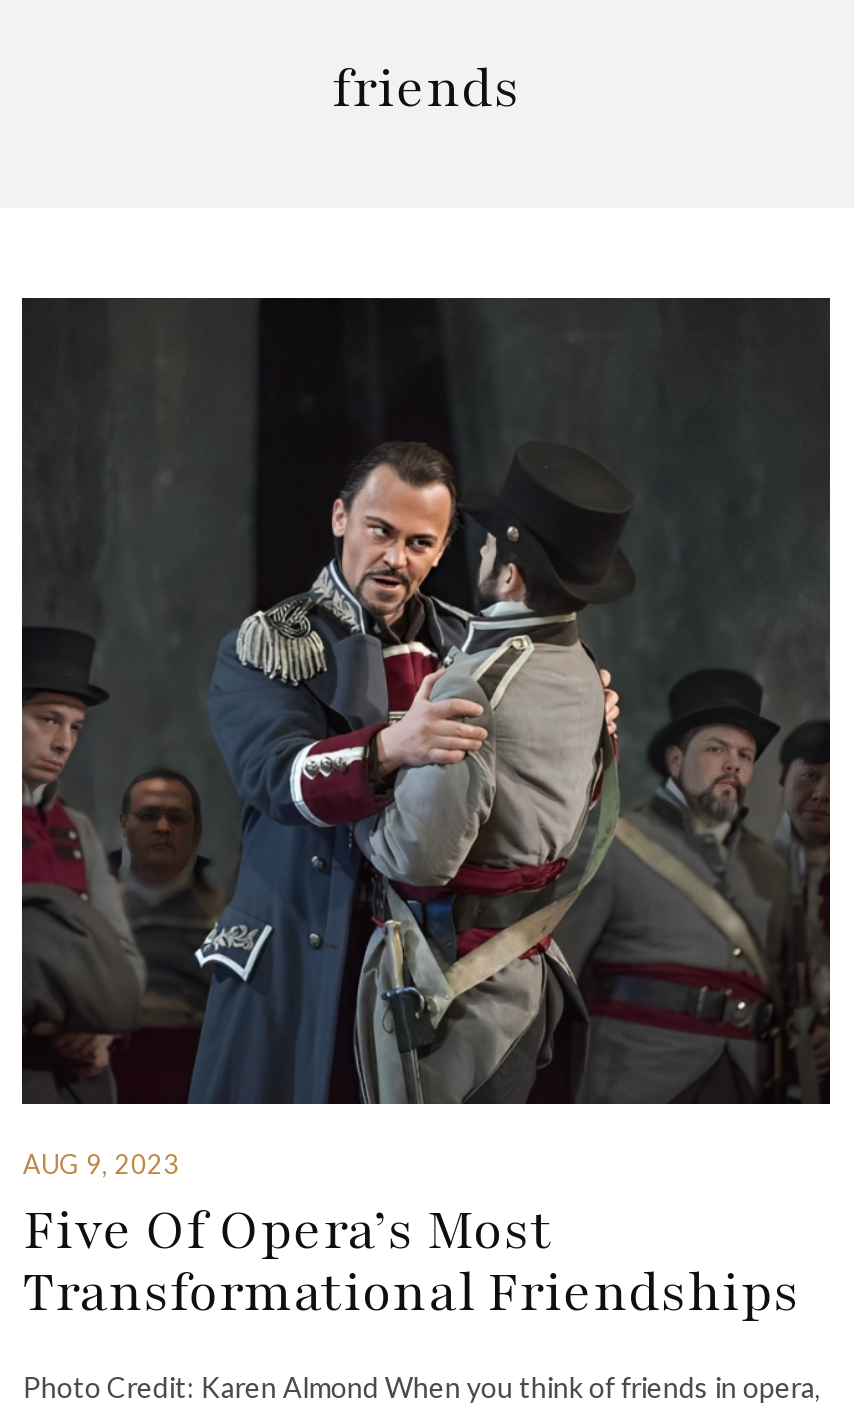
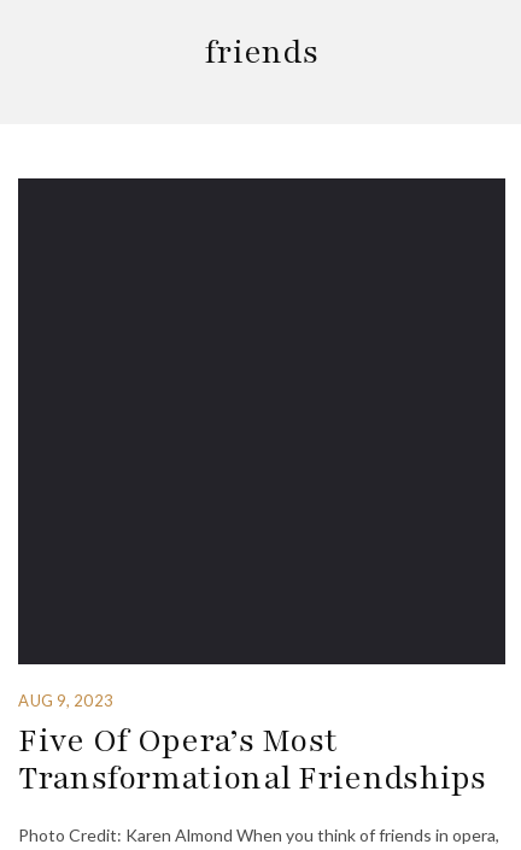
[22,456,830,1104] [image] -> none

